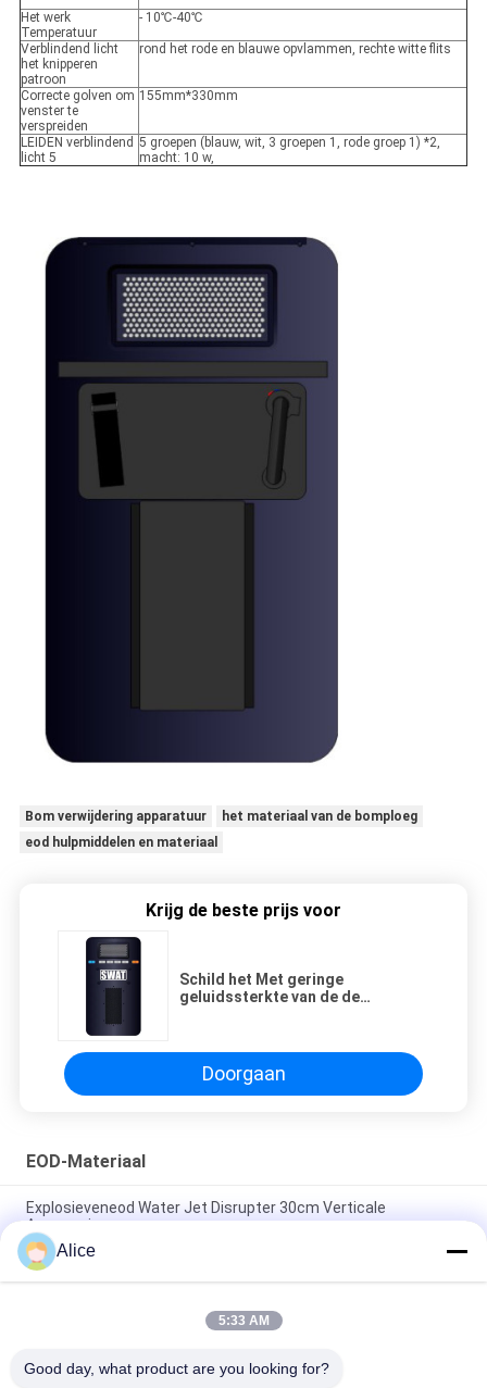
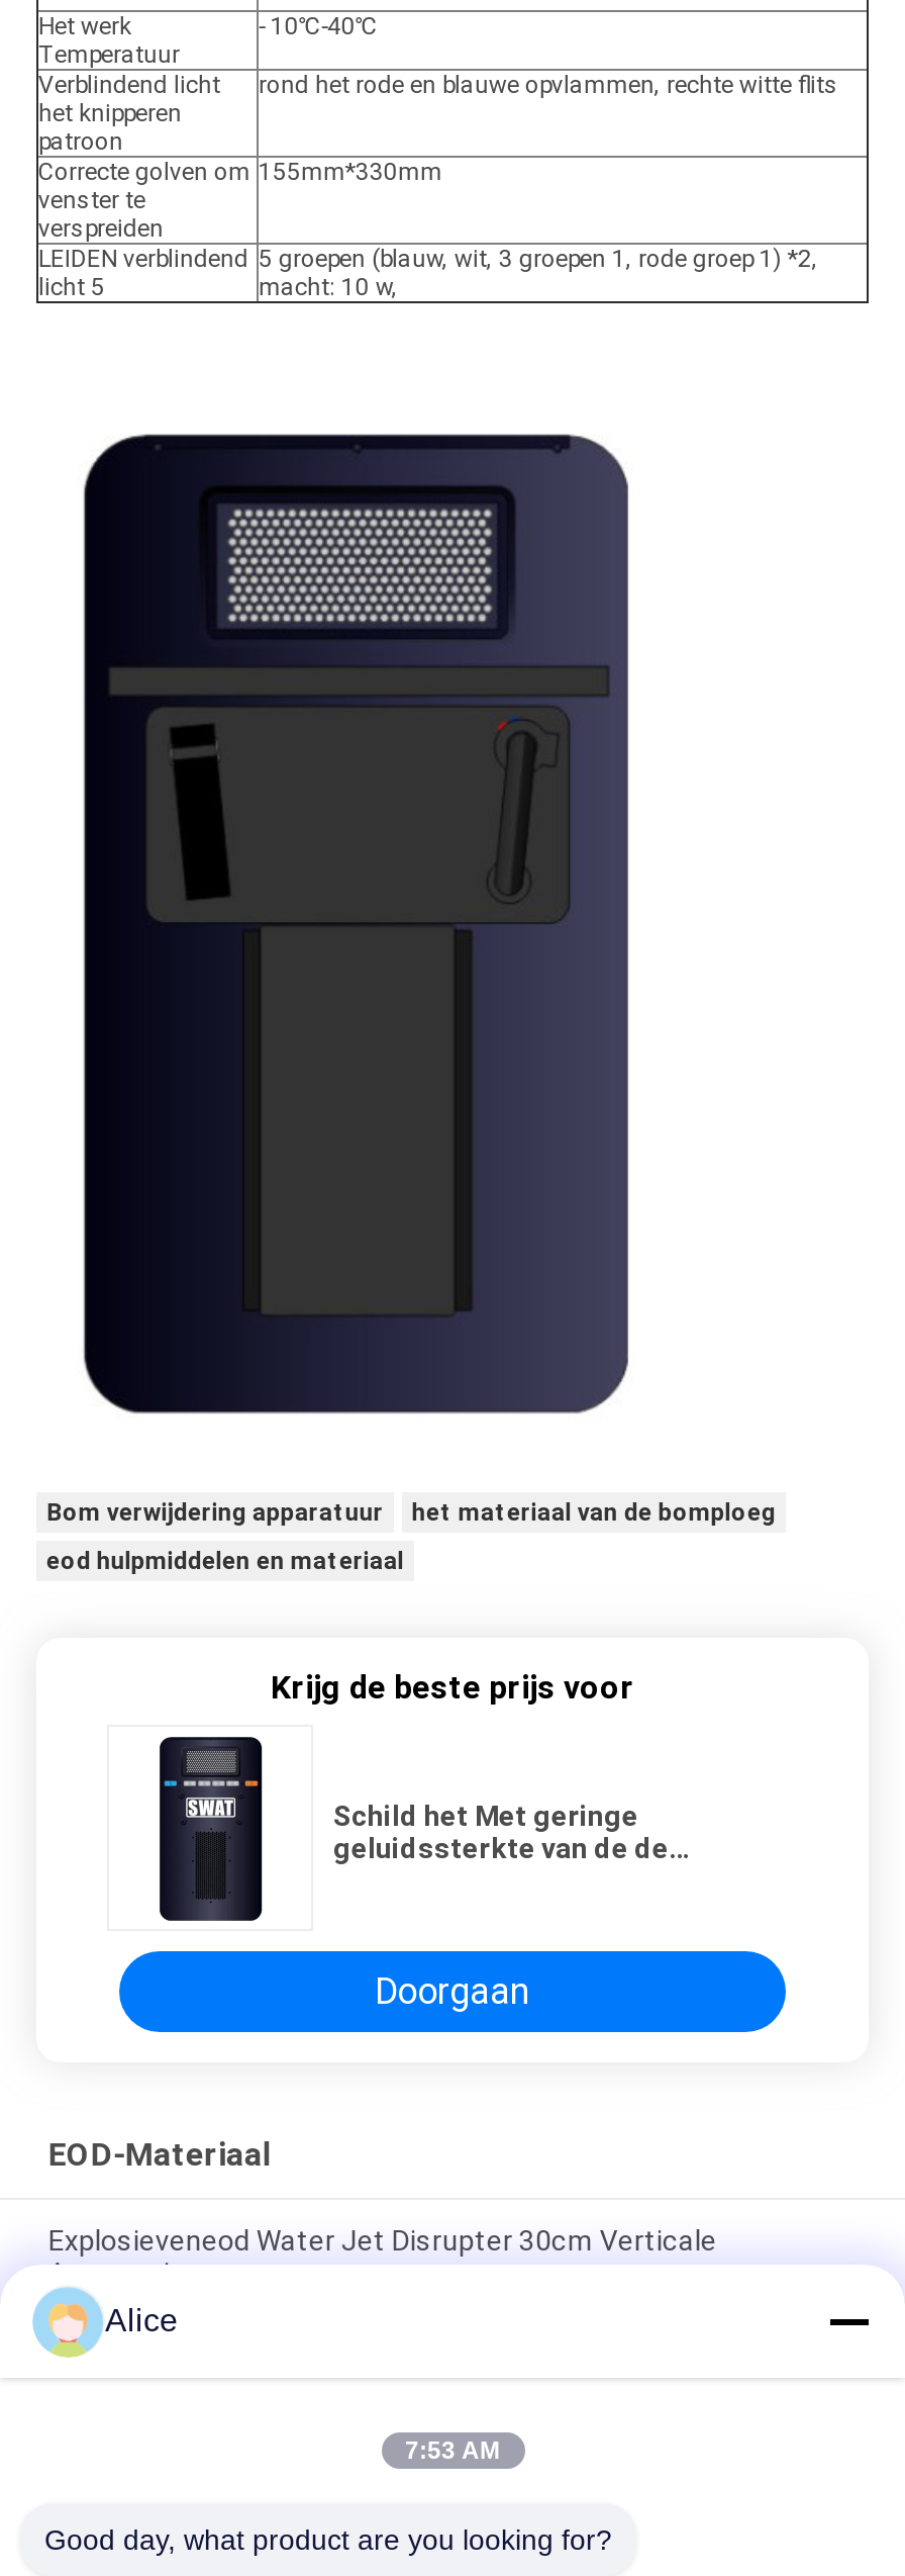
[218,1313,269,1328] 5:33 AM -> [405,2436,500,2465] 7:53 AM

